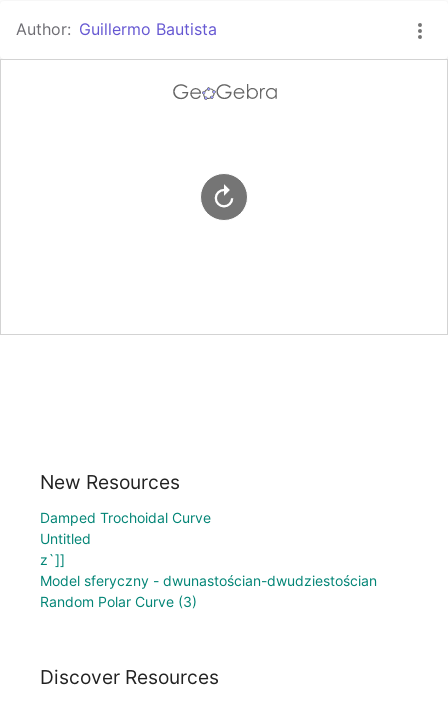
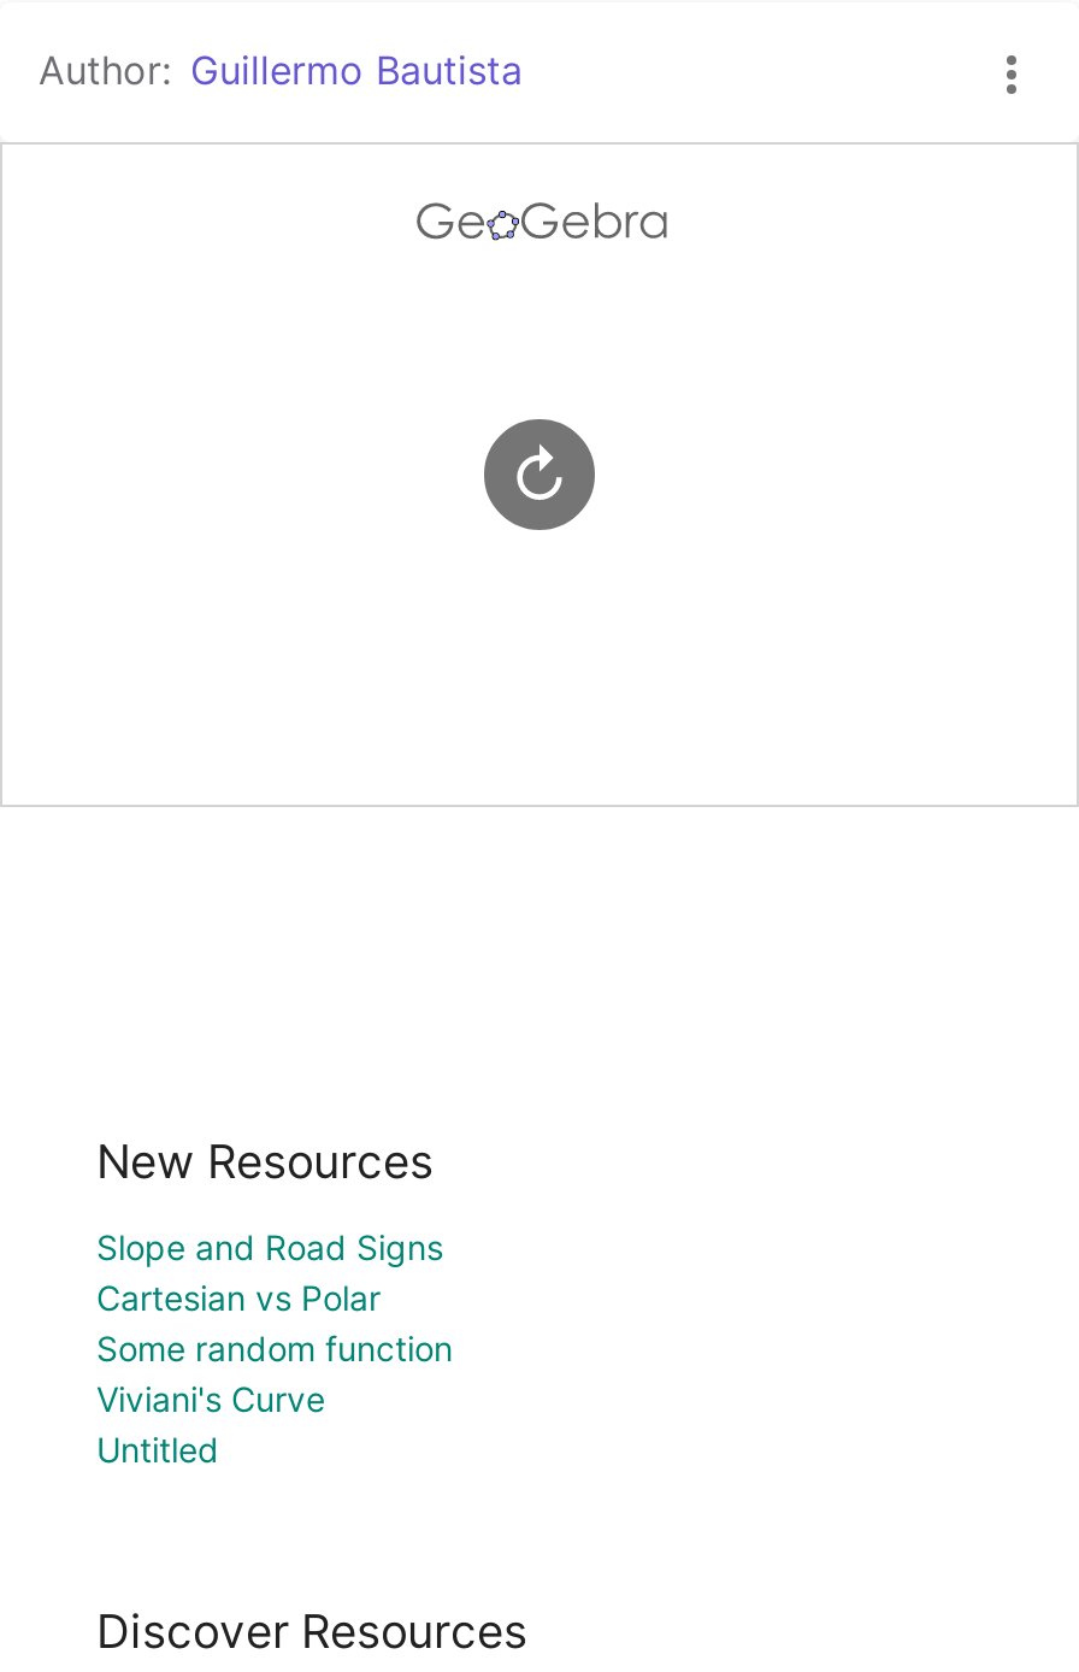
[40,509,211,526] Damped Trochoidal Curve -> [96,1226,453,1419] Slope and Road Signs | Cartesian vs Polar | Some random function | Viviani's Curve
moved [40,530,91,547] -> [96,1428,219,1469]: Untitled
[40,551,377,610] z`]] | Model sferyczny - dwunastościan-dwudziestościan | Random Polar Curve (3) -> none

